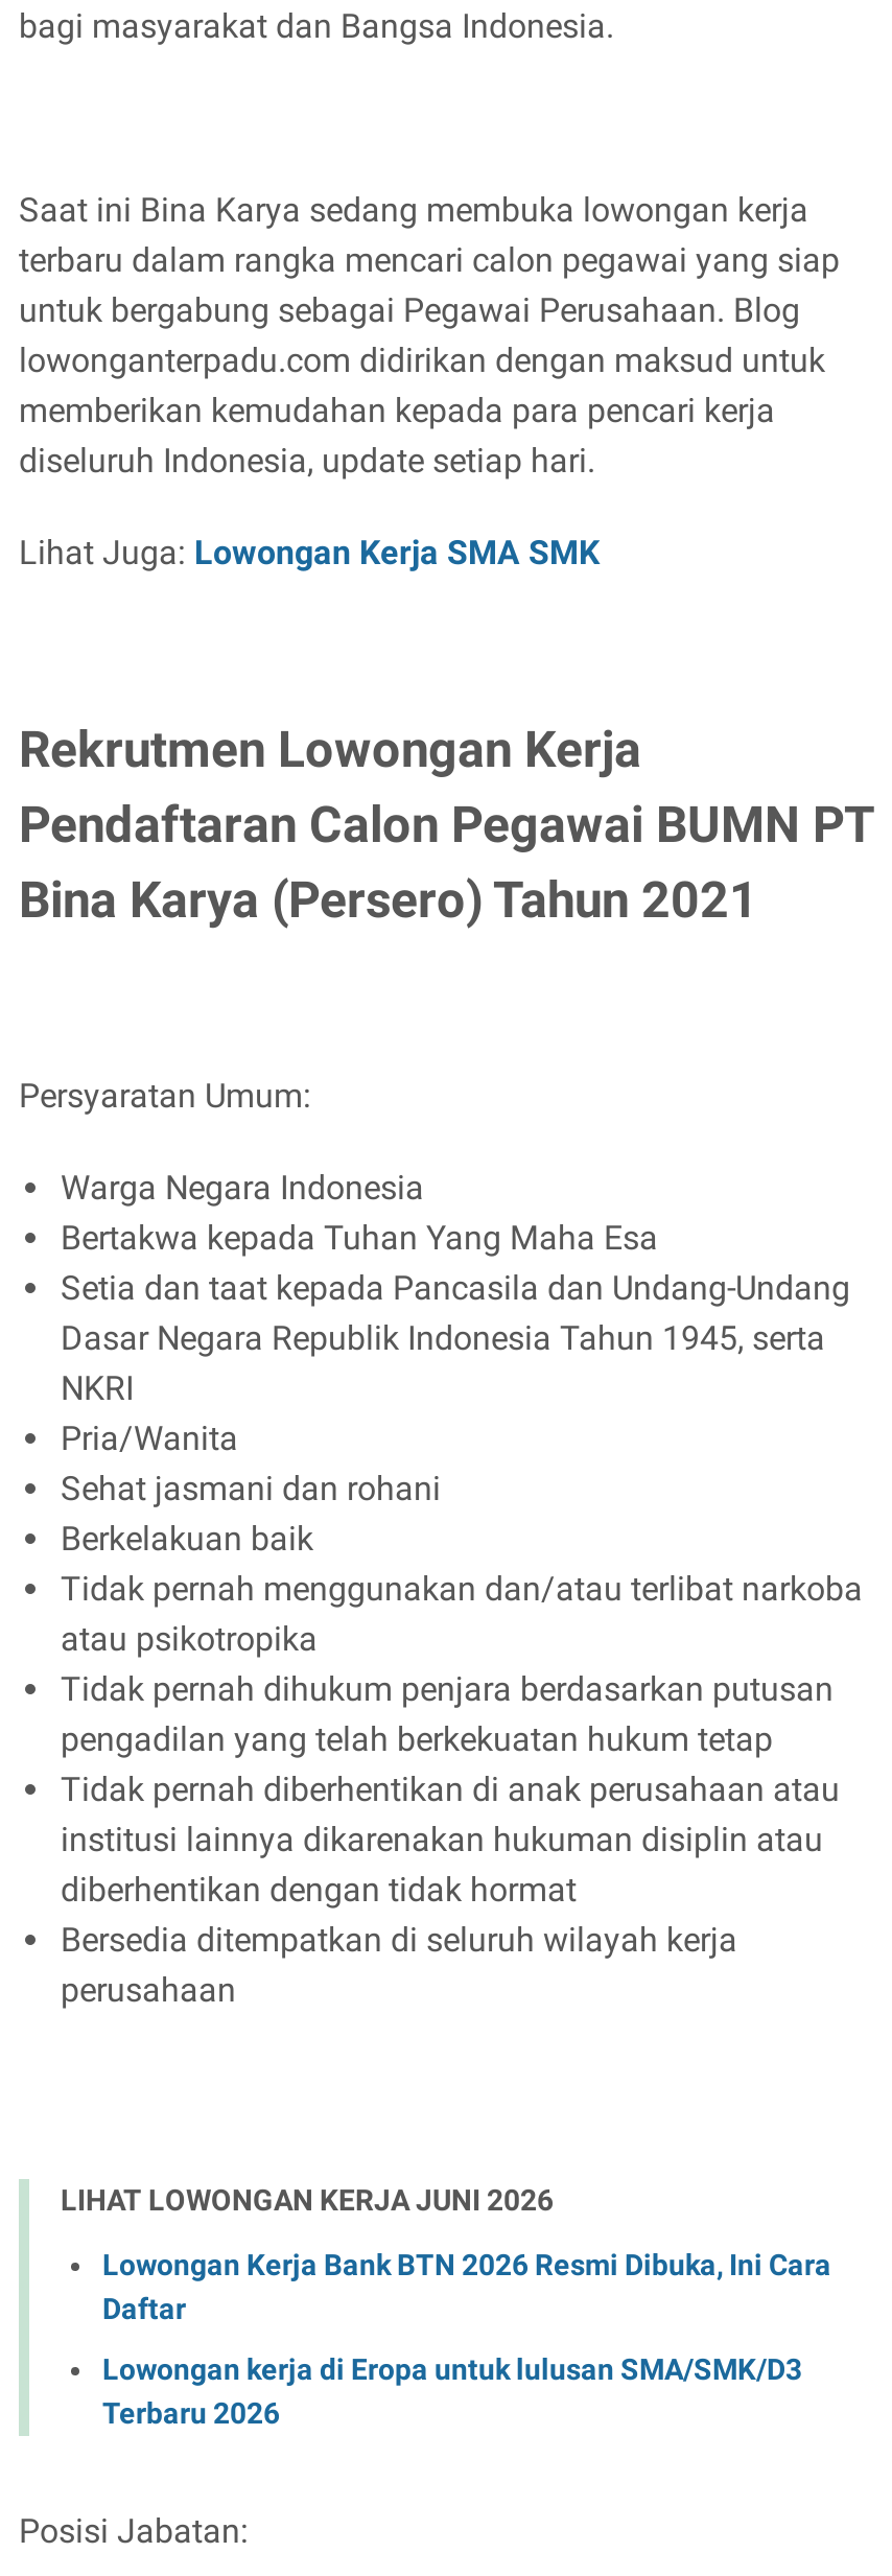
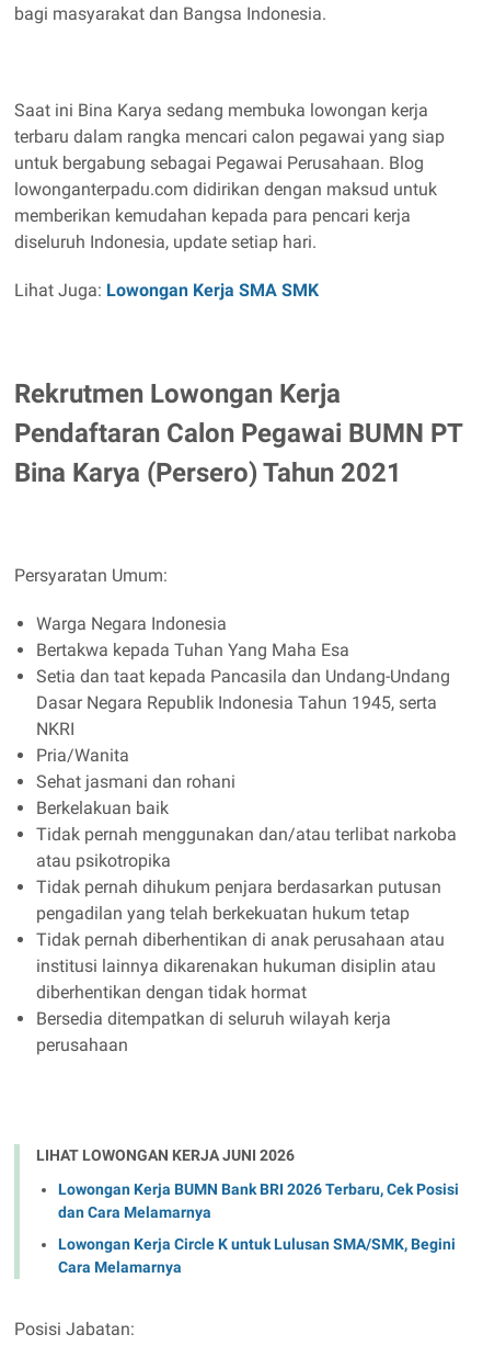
[102,2247,831,2324] Lowongan Kerja Bank BTN 2026 Resmi Dibuka, Ini Cara | Daftar -> [58,1180,459,1221] Lowongan Kerja BUMN Bank BRI 2026 Terbaru, Cek Posisi | dan Cara Melamarnya
[102,2352,802,2429] Lowongan kerja di Eropa untuk lulusan SMA/SMK/D3 | Terbaru 2026 -> [58,1235,456,1275] Lowongan Kerja Circle K untuk Lulusan SMA/SMK, Begini | Cara Melamarnya

